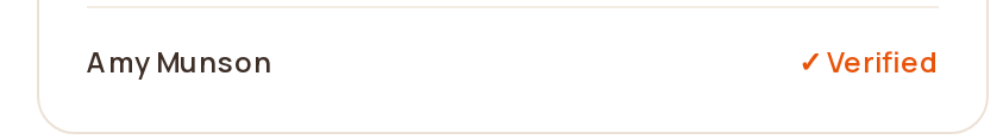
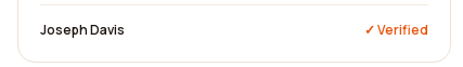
[87,42,272,82] Amy Munson -> [40,21,125,39] Joseph Davis

